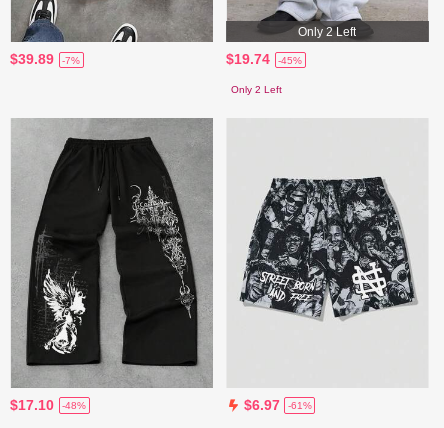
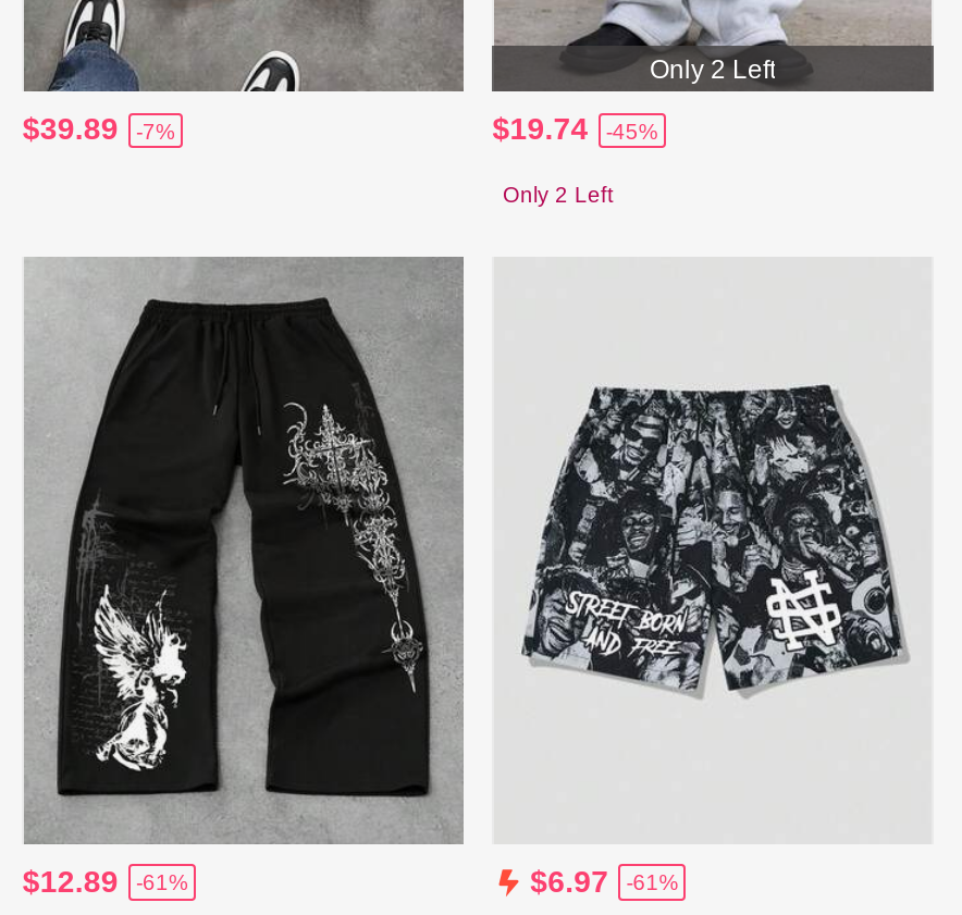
[10,397,54,413] $17.10 -> [22,863,118,898] $12.89
[62,400,86,411] -48% -> [136,870,188,894] -61%

